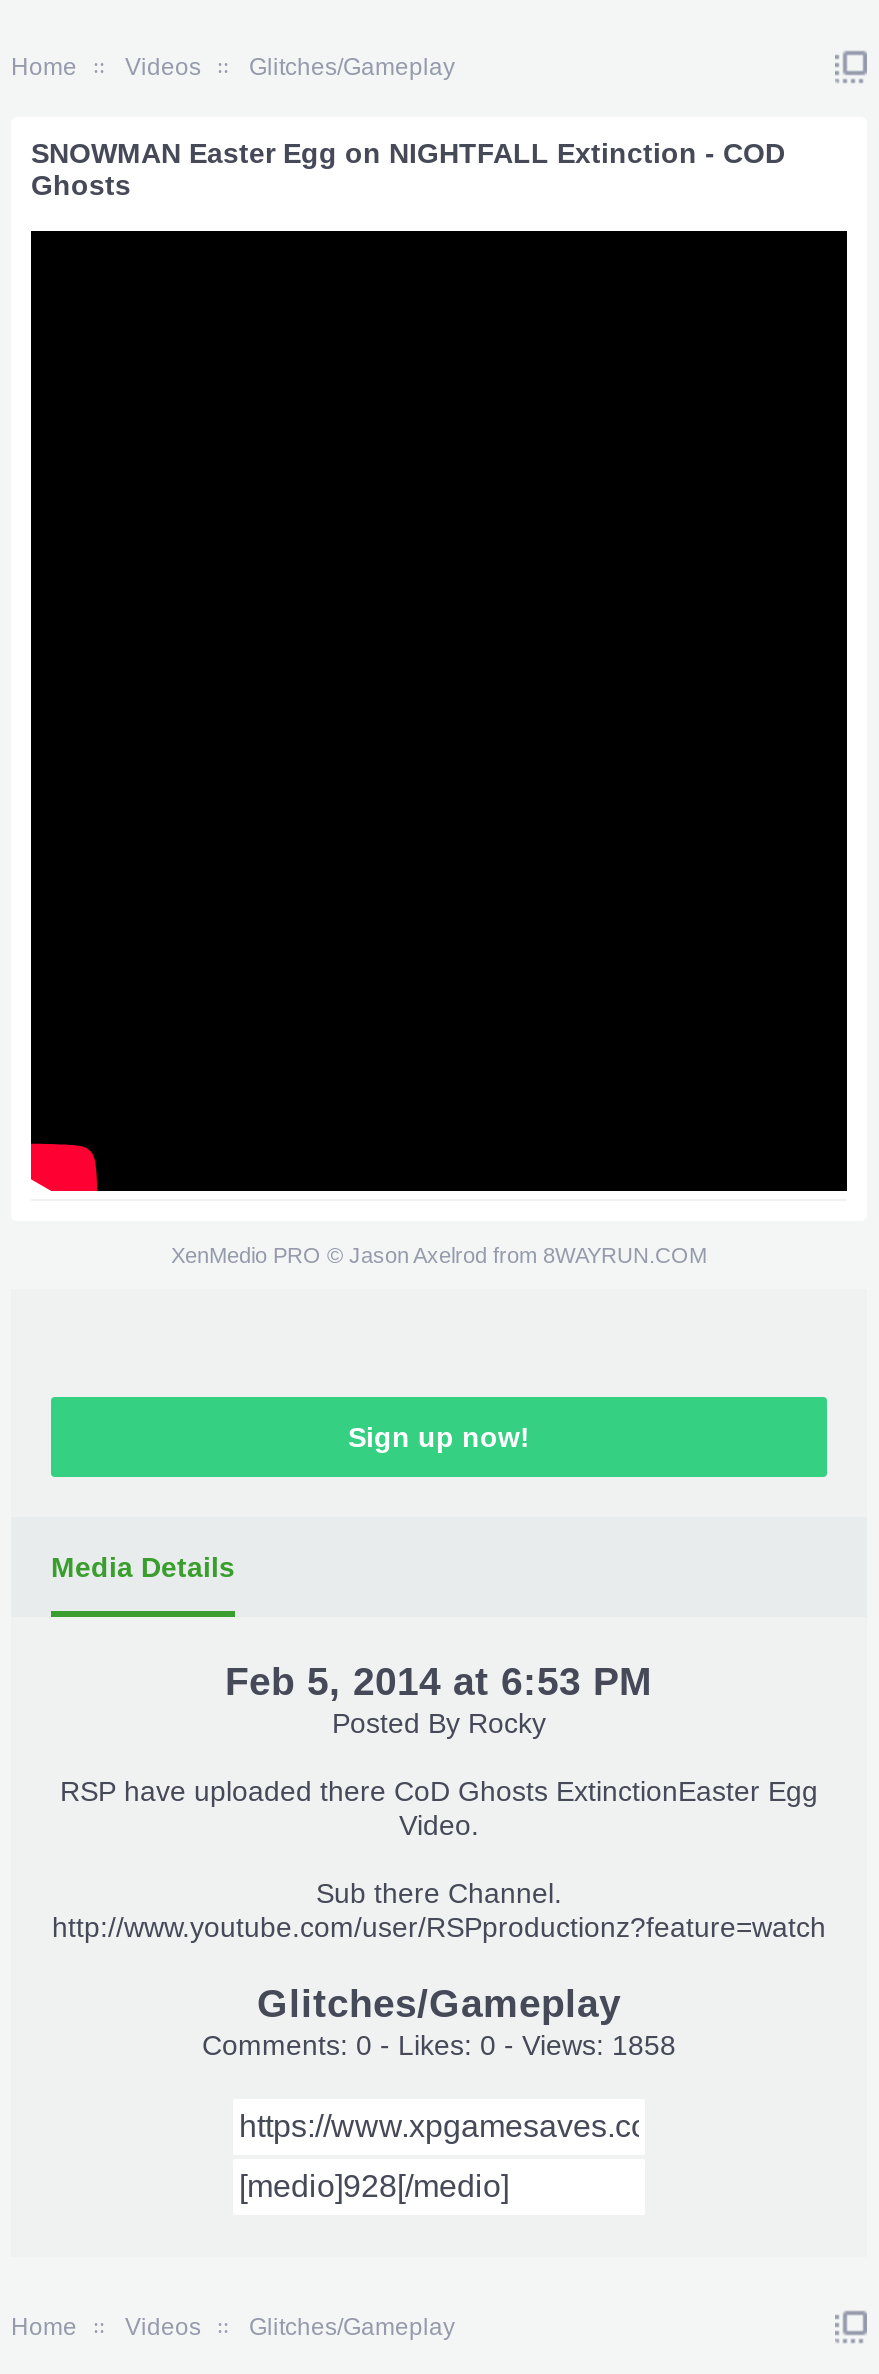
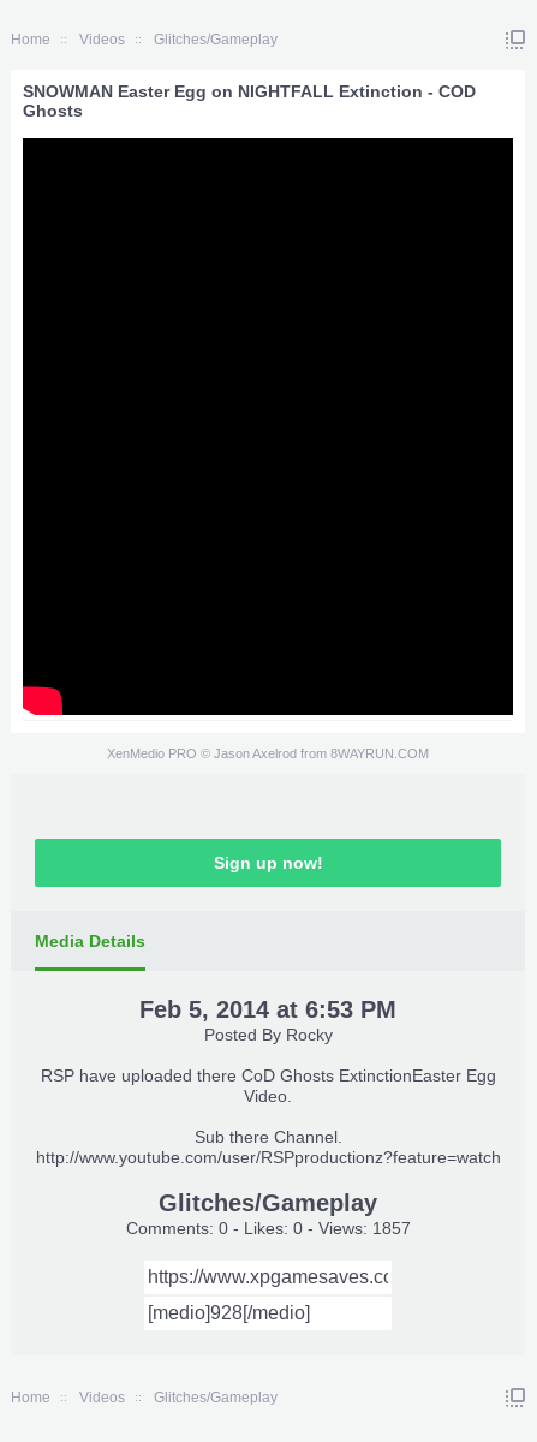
[202,2029,676,2061] Comments: 0 - Likes: 0 - Views: 1858 -> [126,1218,410,1238] Comments: 0 - Likes: 0 - Views: 1857

